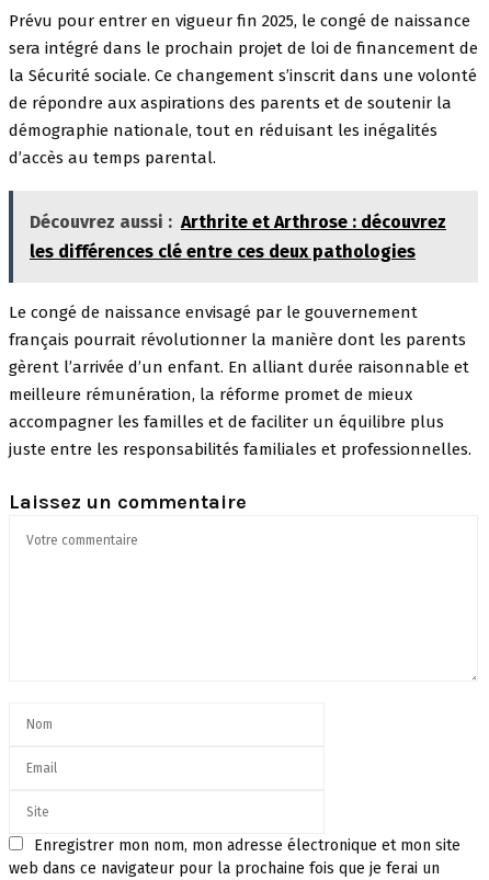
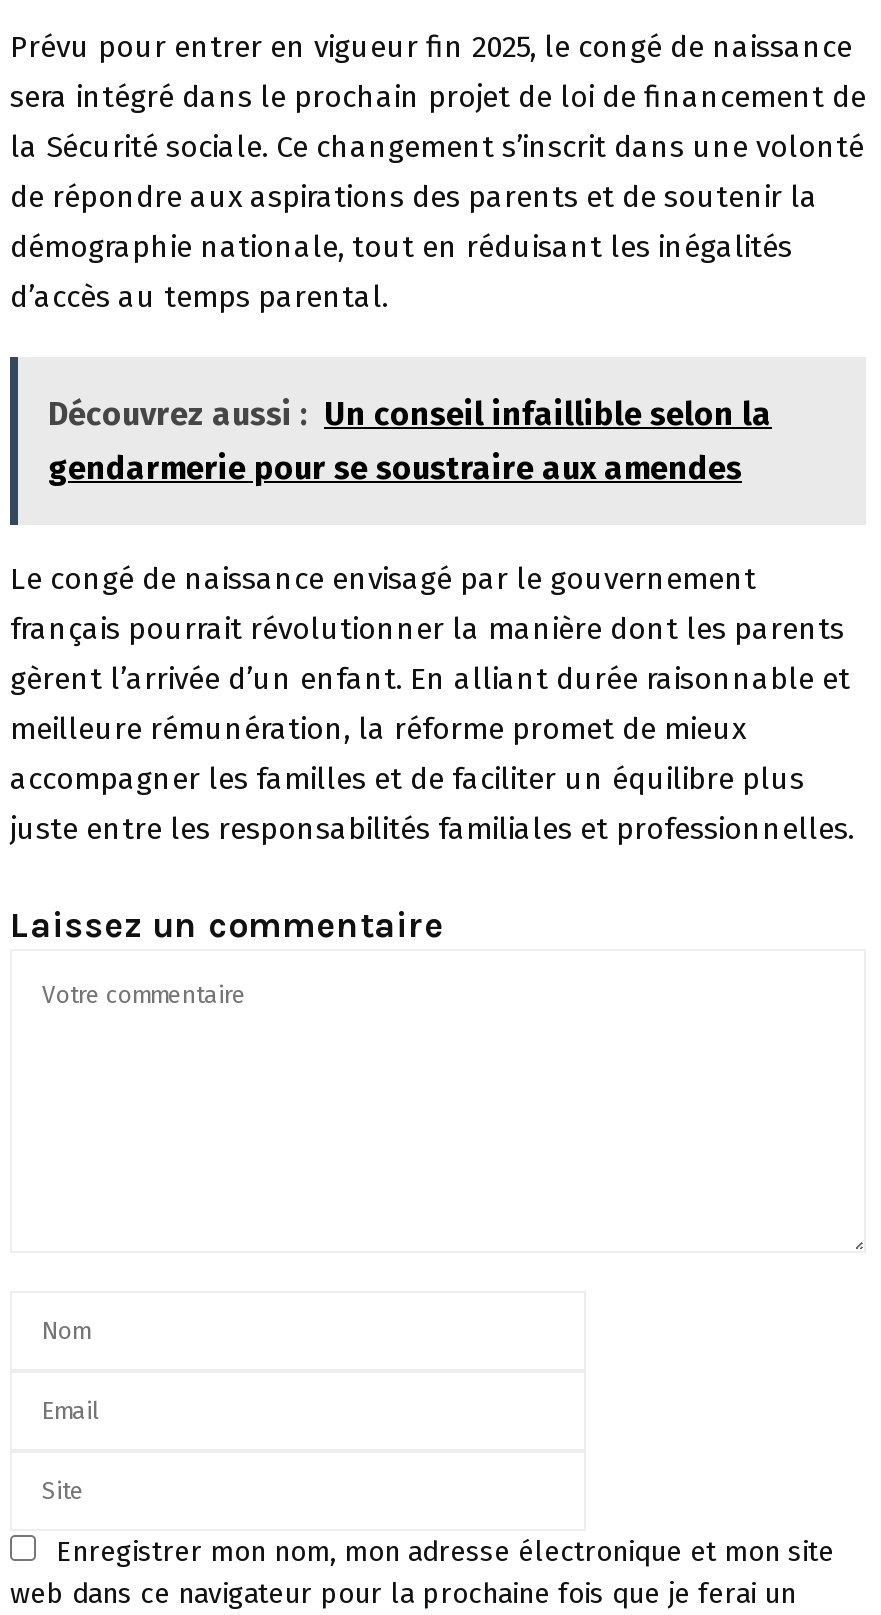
[30,211,446,261] Découvrez aussi : Arthrite et Arthrose : découvrez | les différences clé entre ces deux pathologies -> [48,394,772,486] Découvrez aussi : Un conseil infaillible selon la | gendarmerie pour se soustraire aux amendes

